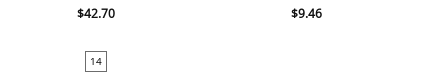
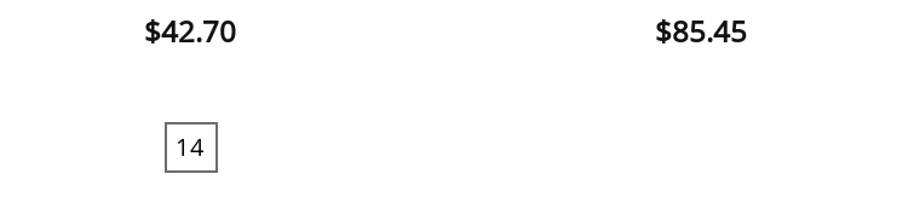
[291,5,322,22] $9.46 -> [655,12,747,53] $85.45

